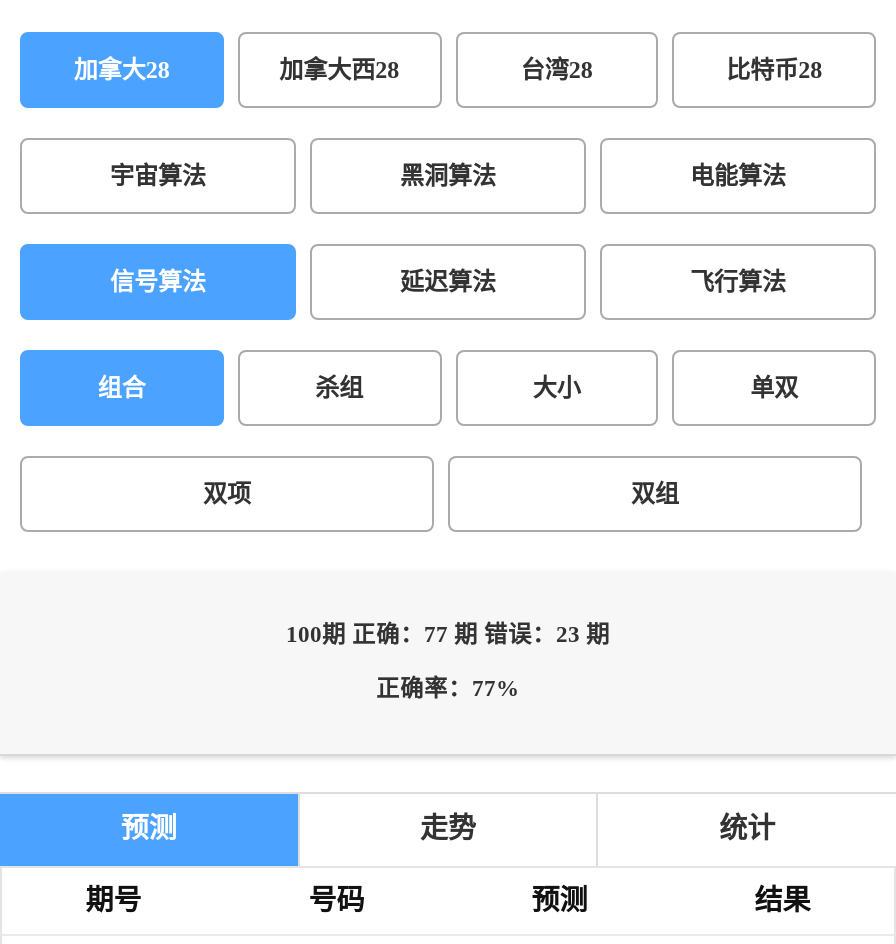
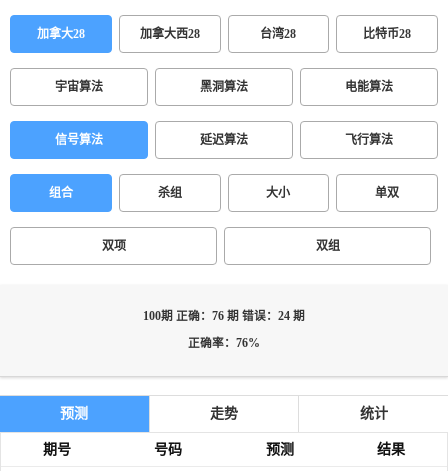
[286,622,610,648] 100期 正确：77 期 错误：23 期 -> [143,310,305,323] 100期 正确：76 期 错误：24 期
[376,676,520,702] 正确率：77% -> [188,337,260,350] 正确率：76%

